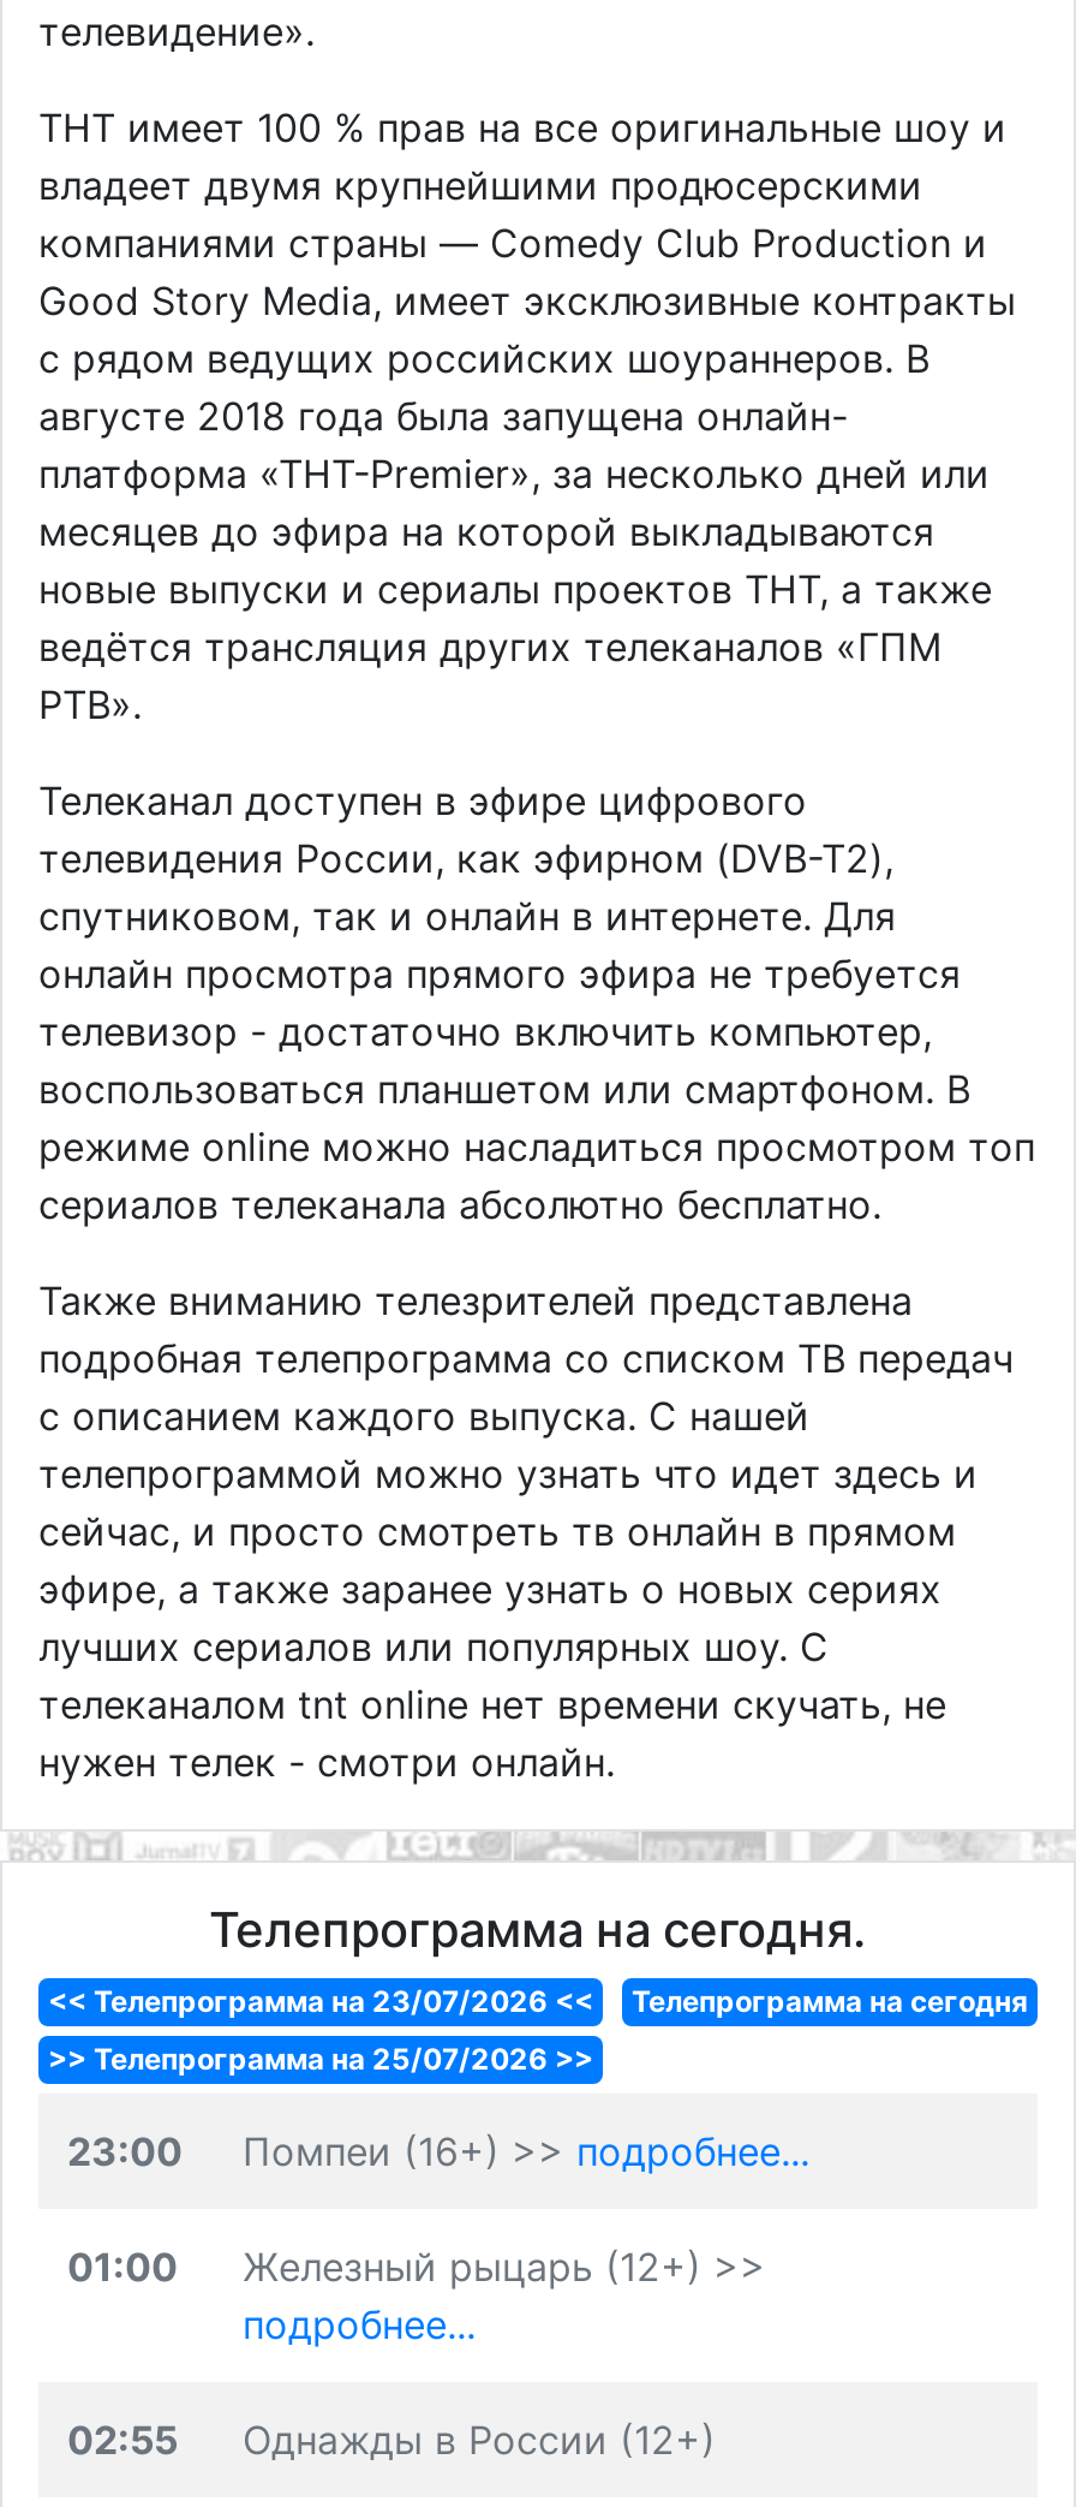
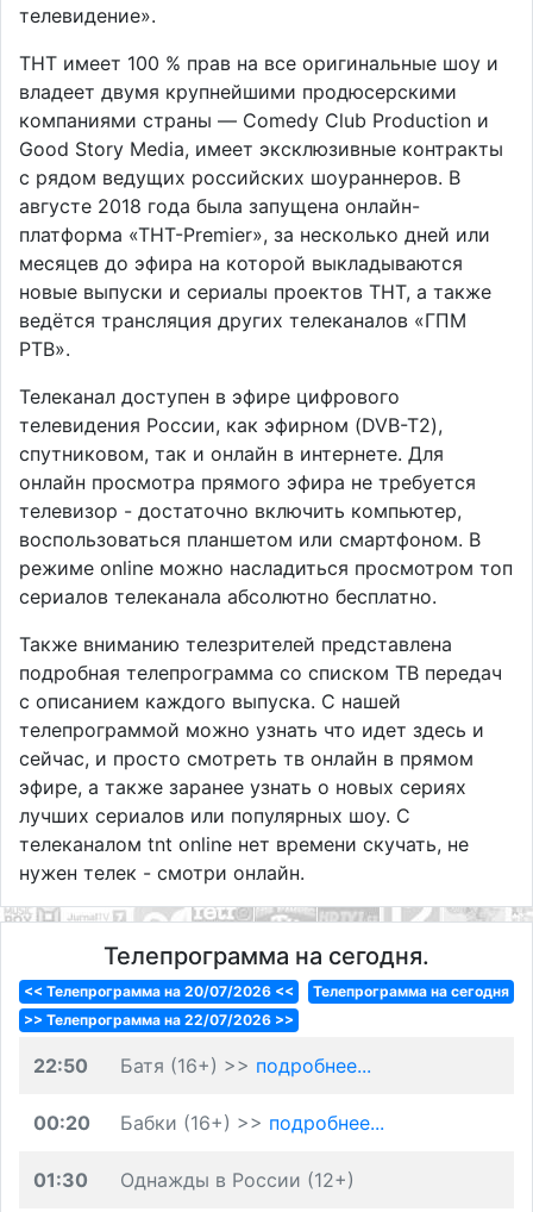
[48,1983,593,2019] << Телепрограмма на 23/07/2026 << -> [24,982,294,1000] << Телепрограмма на 20/07/2026 <<
[48,2041,593,2077] >> Телепрограмма на 25/07/2026 >> -> [24,1011,294,1029] >> Телепрограмма на 22/07/2026 >>
[67,2127,809,2176] 23:00 | Помпеи (16+) >> подробнее... -> [33,1054,371,1078] 22:50 | Батя (16+) >> подробнее...
[67,2243,766,2349] 01:00 | Железный рыцарь (12+) >> | подробнее... -> [33,1111,384,1135] 00:20 | Бабки (16+) >> подробнее...
[67,2416,716,2464] 02:55 Однажды в России (12+) -> [33,1168,355,1192] 01:30 Однажды в России (12+)

